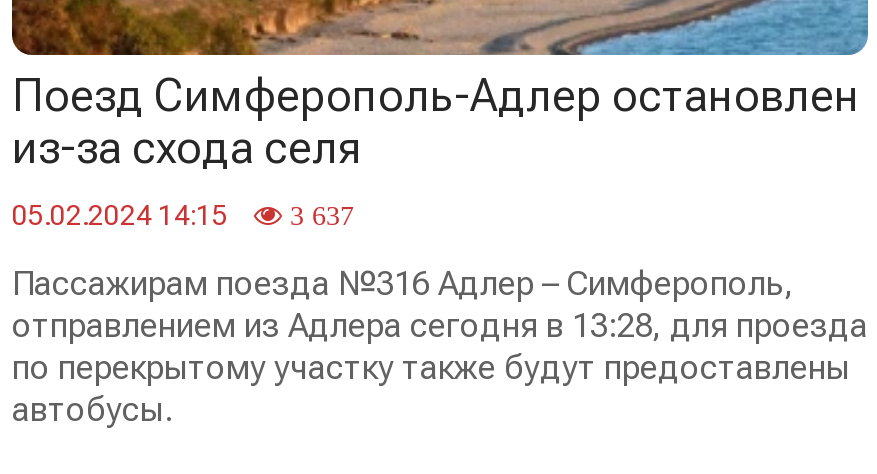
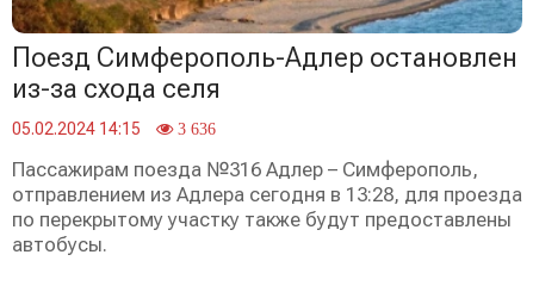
[12,199,354,231] 05.02.2024 14:15 3 637 -> [12,119,216,138] 05.02.2024 14:15 3 636

